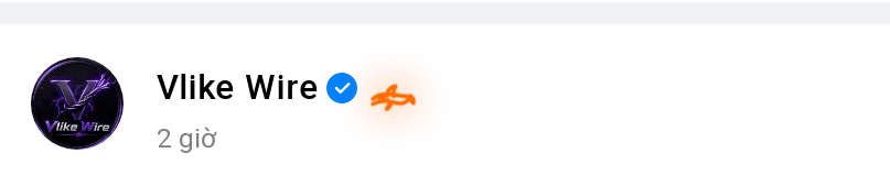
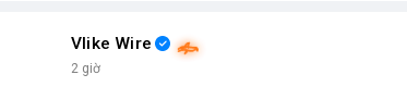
[29,54,126,153] [image] -> none

